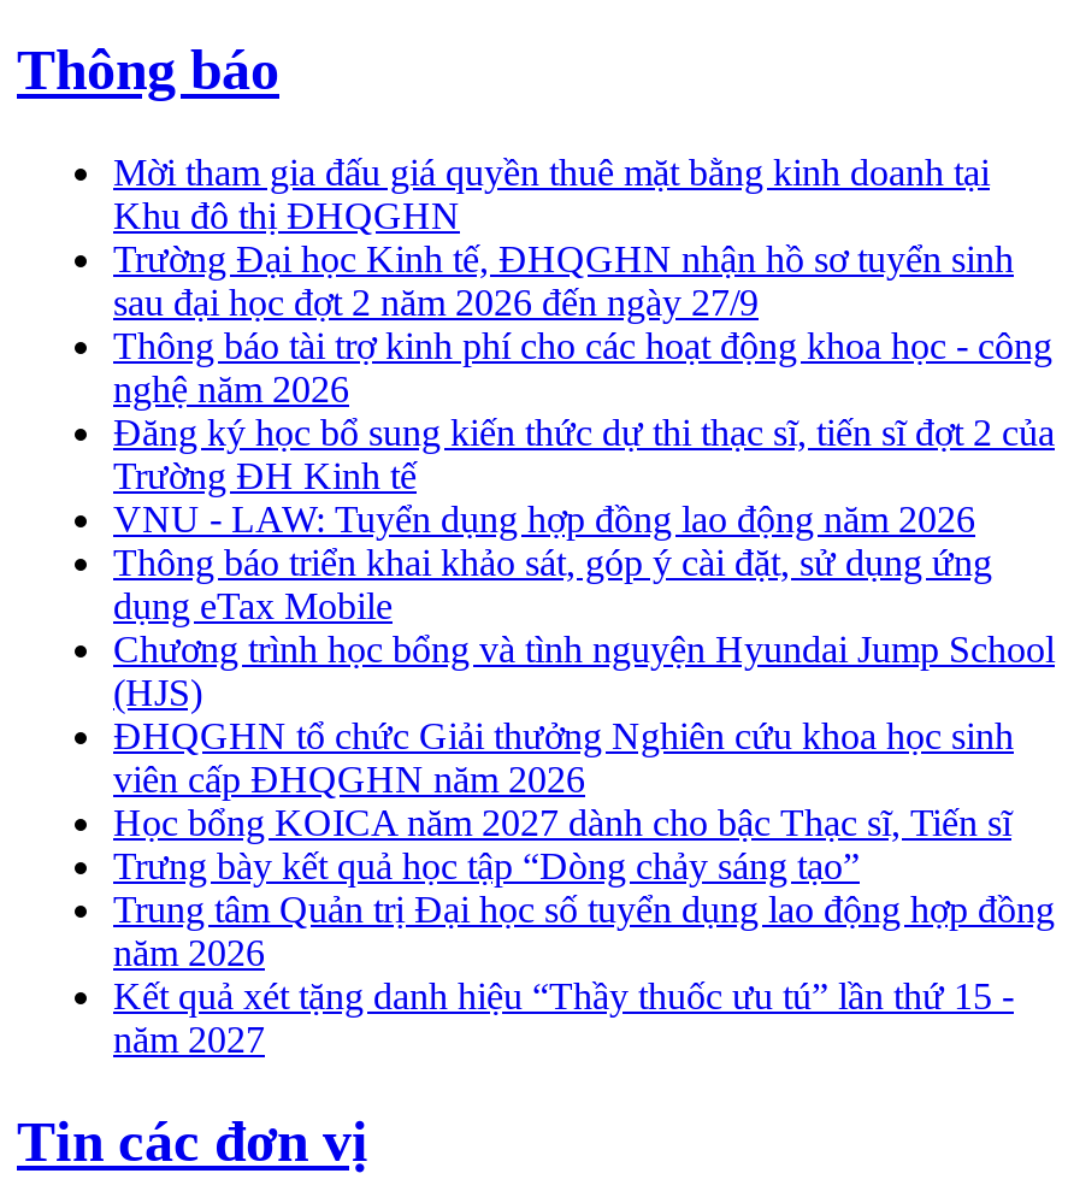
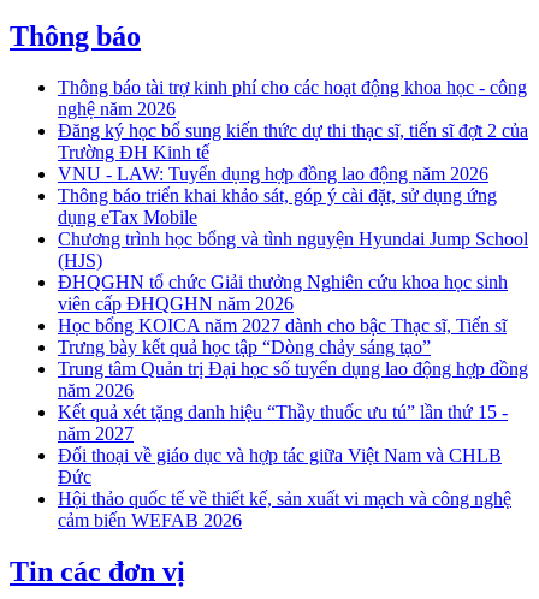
[113,152,1014,323] Mời tham gia đấu giá quyền thuê mặt bằng kinh doanh tại | Khu đô thị ĐHQGHN | Trường Đại học Kinh tế, ĐHQGHN nhận hồ sơ tuyển sinh | sau đại học đợt 2 năm 2026 đến ngày 27/9 -> none
moved [113,326,1055,1060] -> [58,77,528,444]: Thông báo tài trợ kinh phí cho các hoạt động khoa học - công | nghệ năm 2026 | Đăng ký học bổ sung kiến thức dự thi thạc sĩ, tiến sĩ đợt 2 của | ... | Kết quả xét tặng danh hiệu “Thầy thuốc ưu tú” lần thứ 15 - | năm 2027
none -> [58,445,511,531] Đối thoại về giáo dục và hợp tác giữa Việt Nam và CHLB | Đức | Hội thảo quốc tế về thiết kế, sản xuất vi mạch và công nghệ | cảm biến WEFAB 2026

